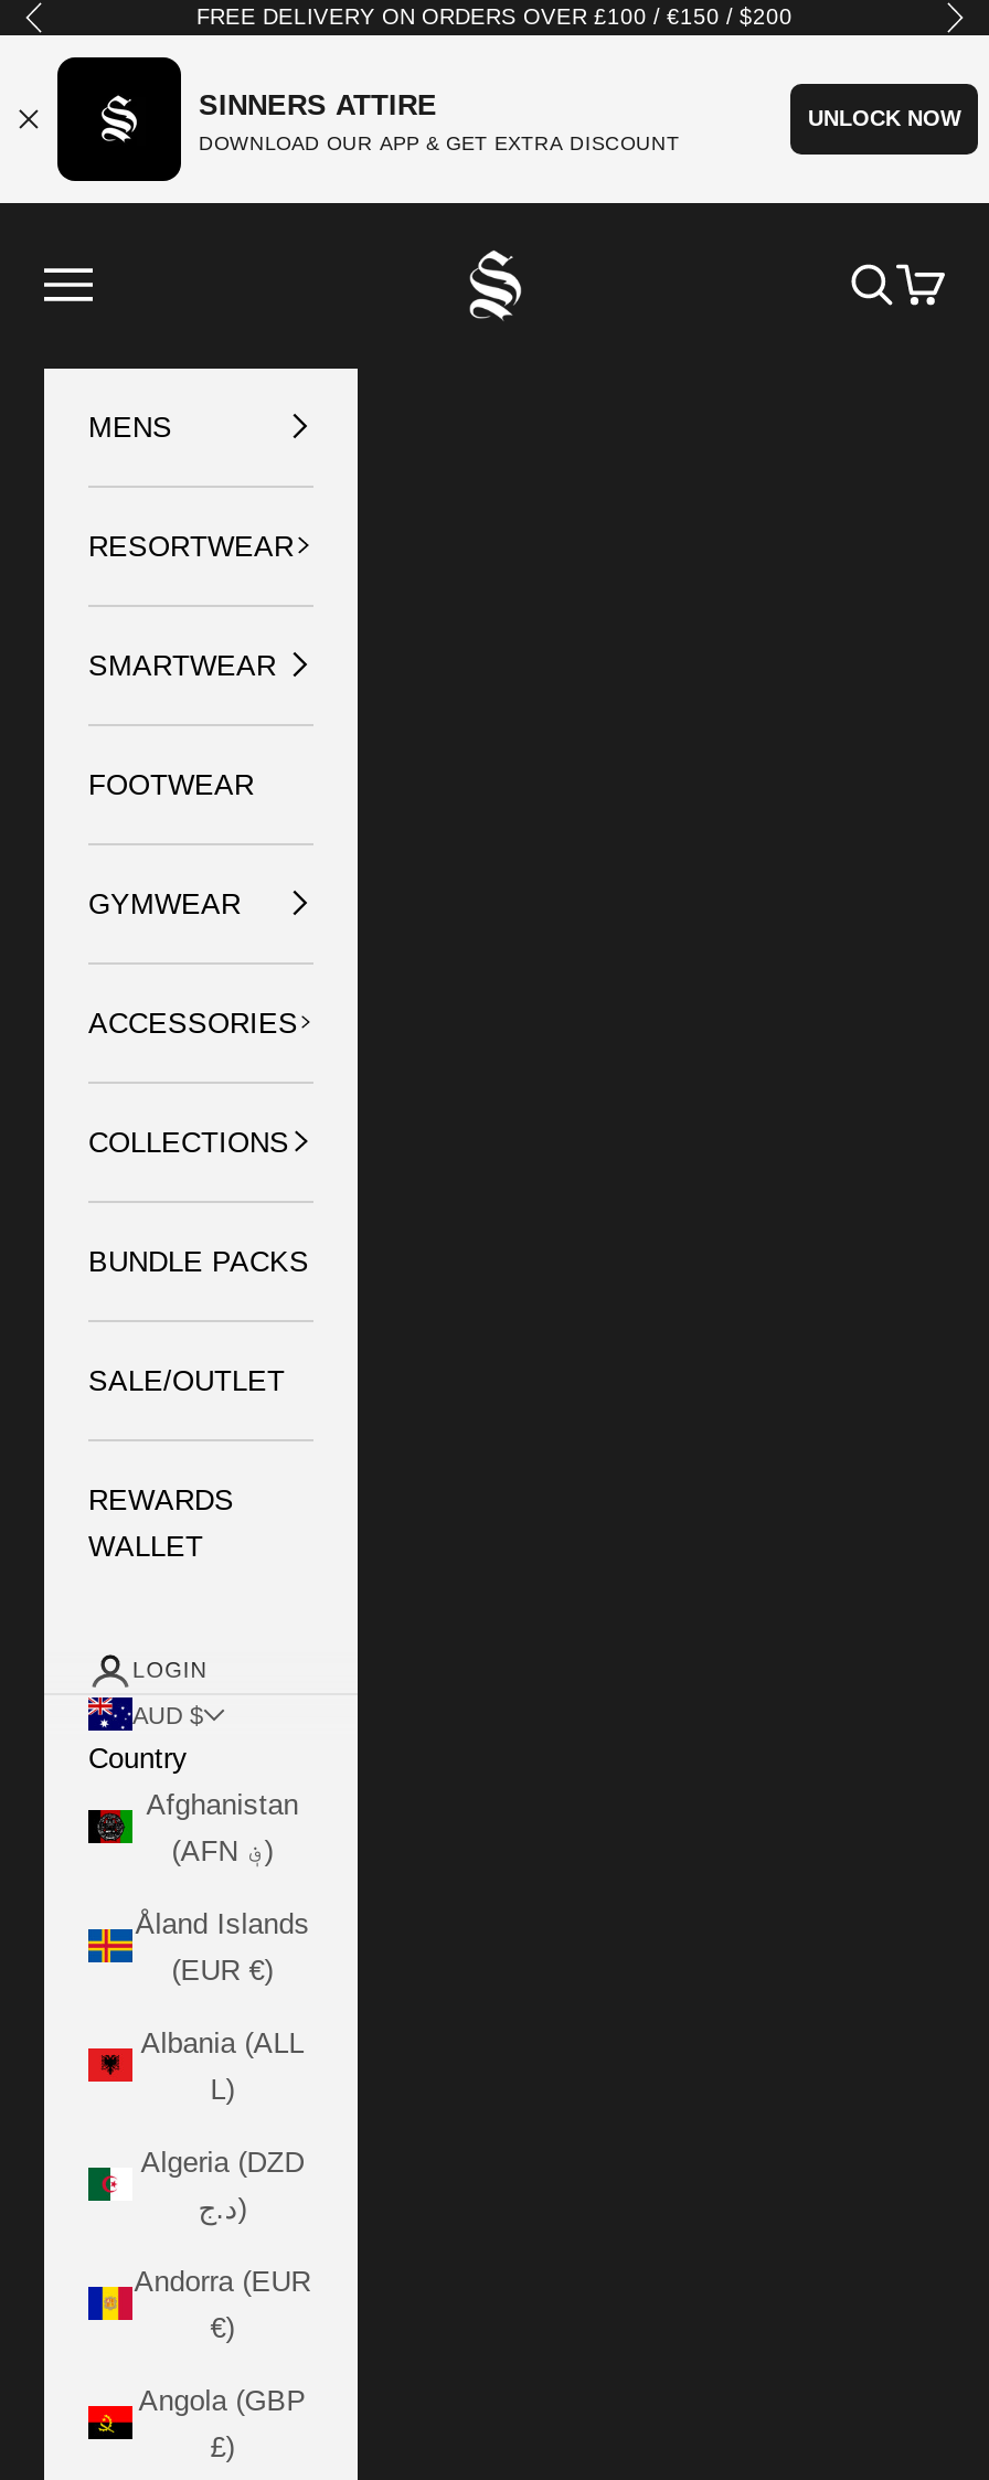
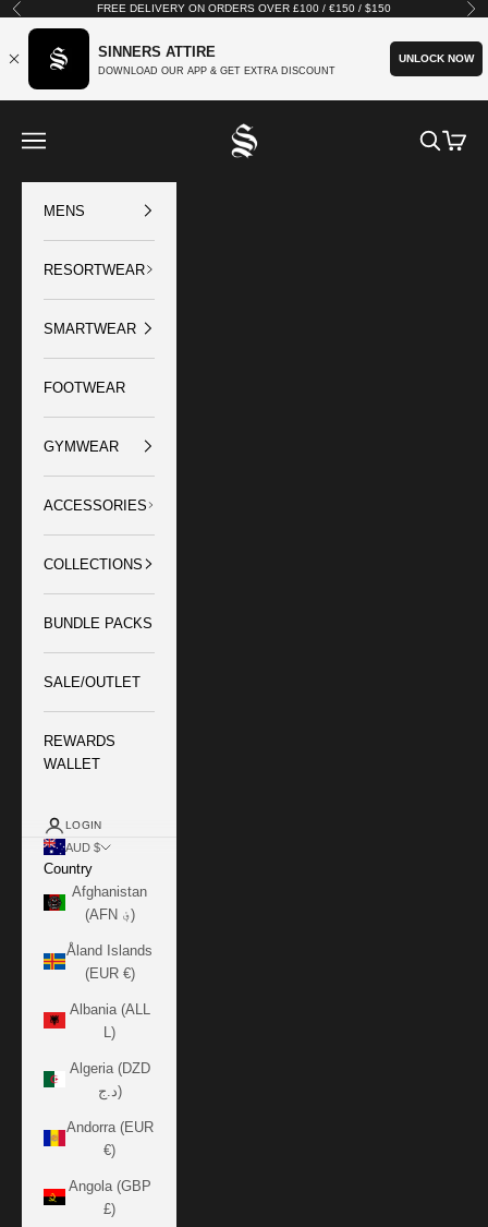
[196,4,793,29] FREE DELIVERY ON ORDERS OVER £100 / €150 / $200 -> [97,2,391,14] FREE DELIVERY ON ORDERS OVER £100 / €150 / $150

